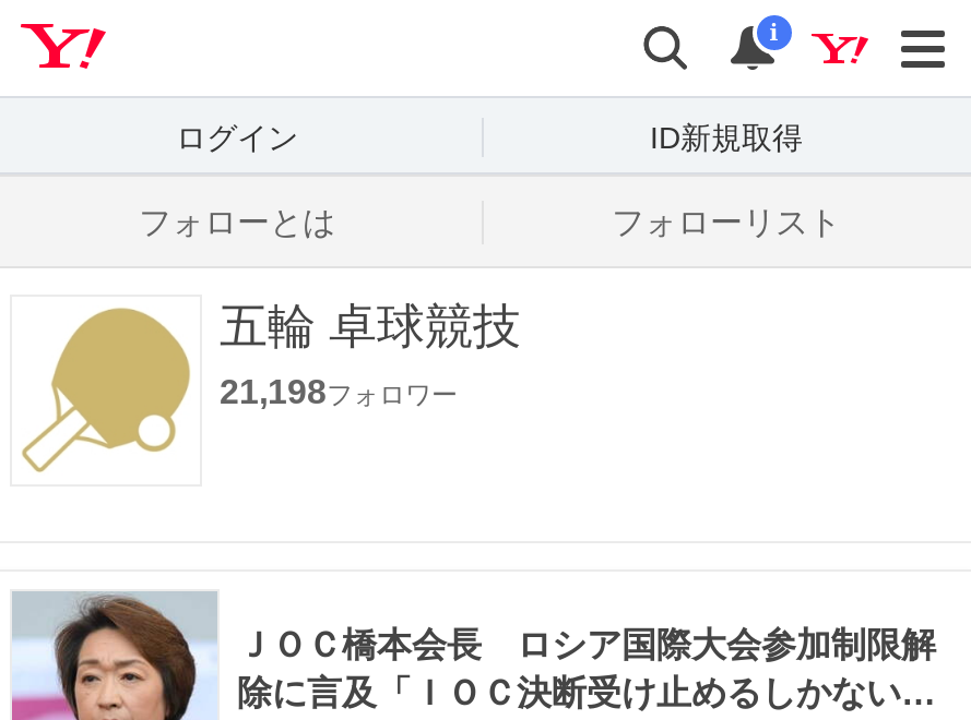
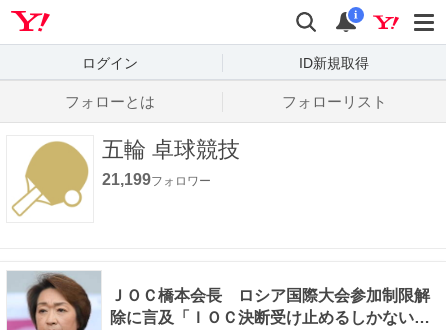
[220,373,458,410] 21,198フォロワー -> [102,171,211,188] 21,199フォロワー

